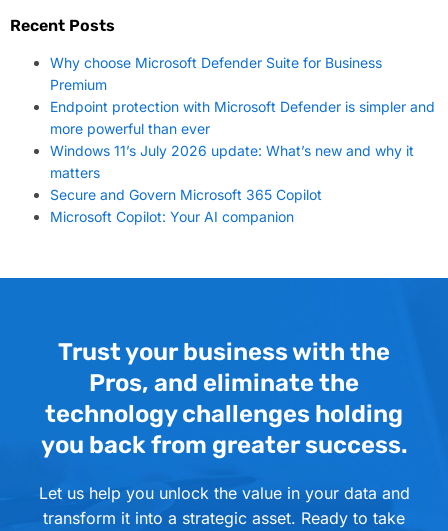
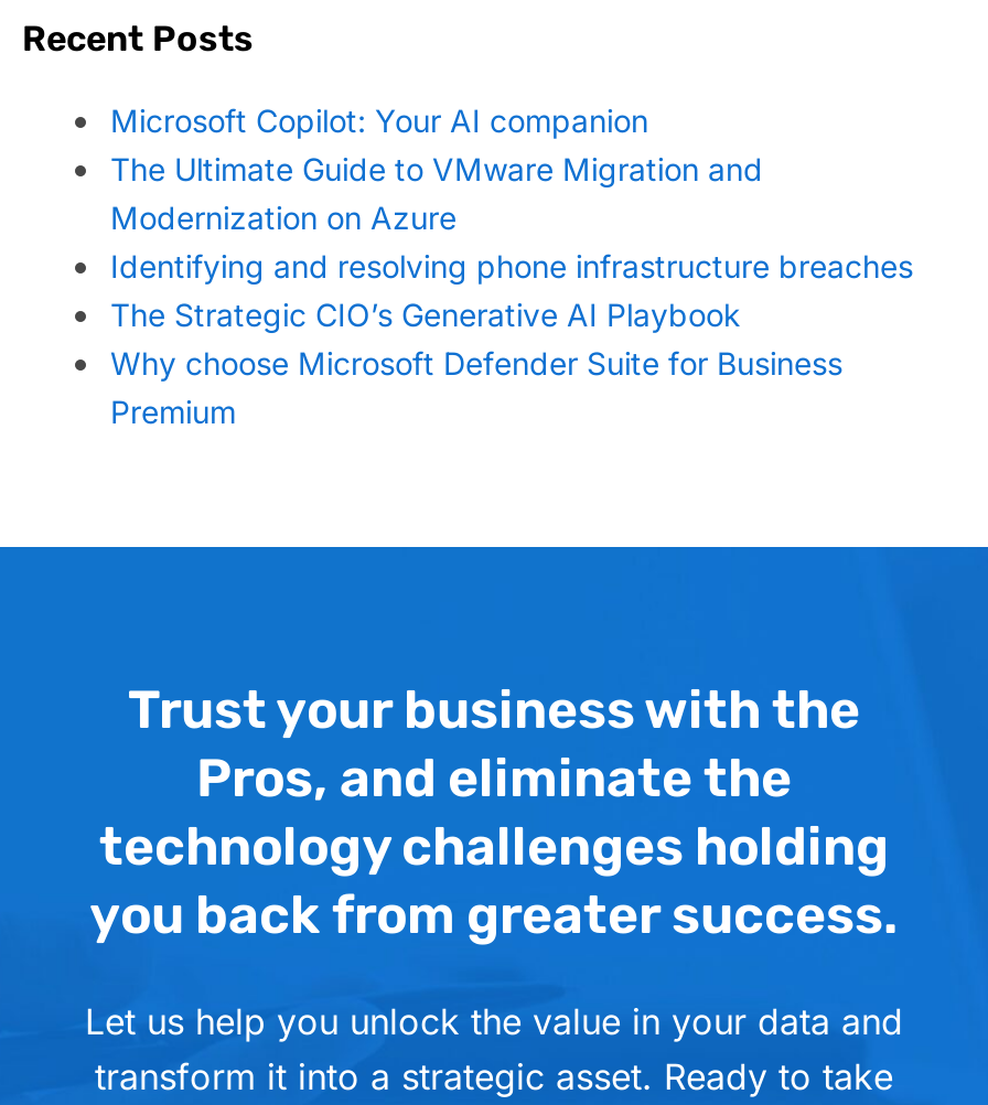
none -> [110,150,913,333] The Ultimate Guide to VMware Migration and | Modernization on Azure | Identifying and resolving phone infrastructure breaches | The Strategic CIO’s Generative AI Playbook
moved [50,54,382,93] -> [110,344,842,430]: Why choose Microsoft Defender Suite for Business | Premium
[50,98,435,203] Endpoint protection with Microsoft Defender is simpler and | more powerful than ever | Windows 11’s July 2026 update: What’s new and why it | matters | Secure and Govern Microsoft 365 Copilot -> none
moved [50,208,294,225] -> [110,101,648,139]: Microsoft Copilot: Your AI companion

